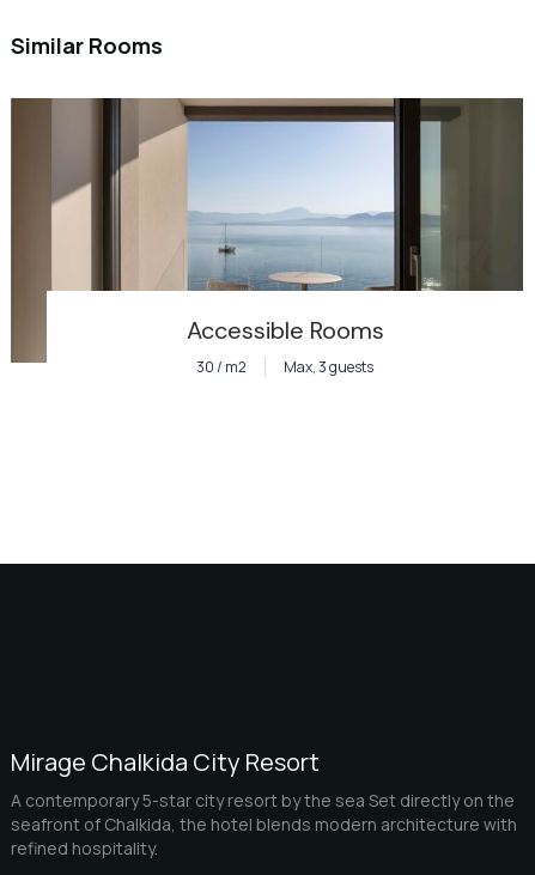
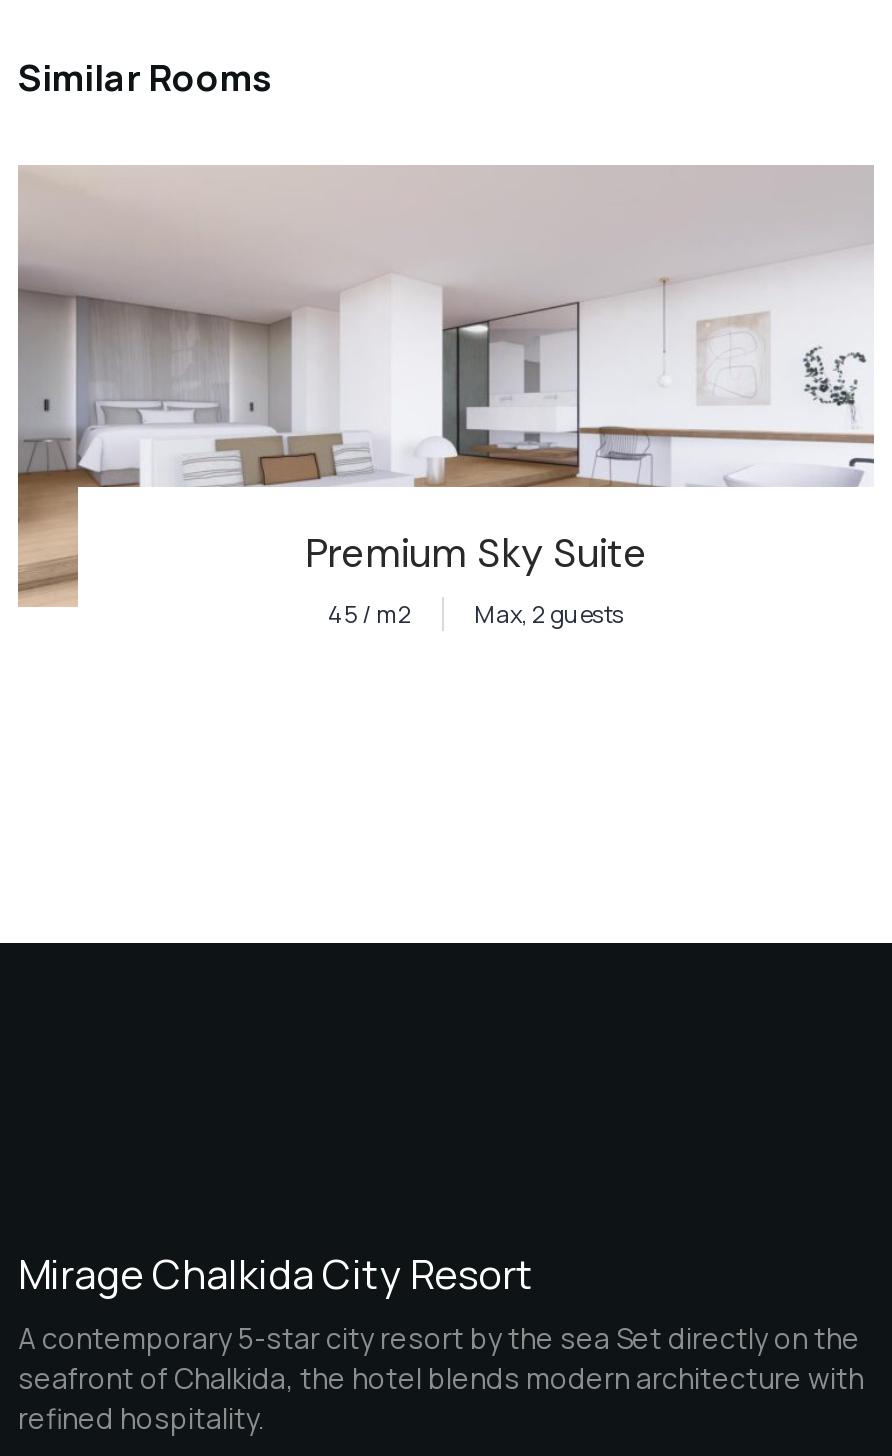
[11,97,524,377] [image] | Accessible Rooms | 30 / m2 | Max, 3 guests -> [18,165,874,632] [image] | Premium Sky Suite | 45 / m2 | Max, 2 guests

